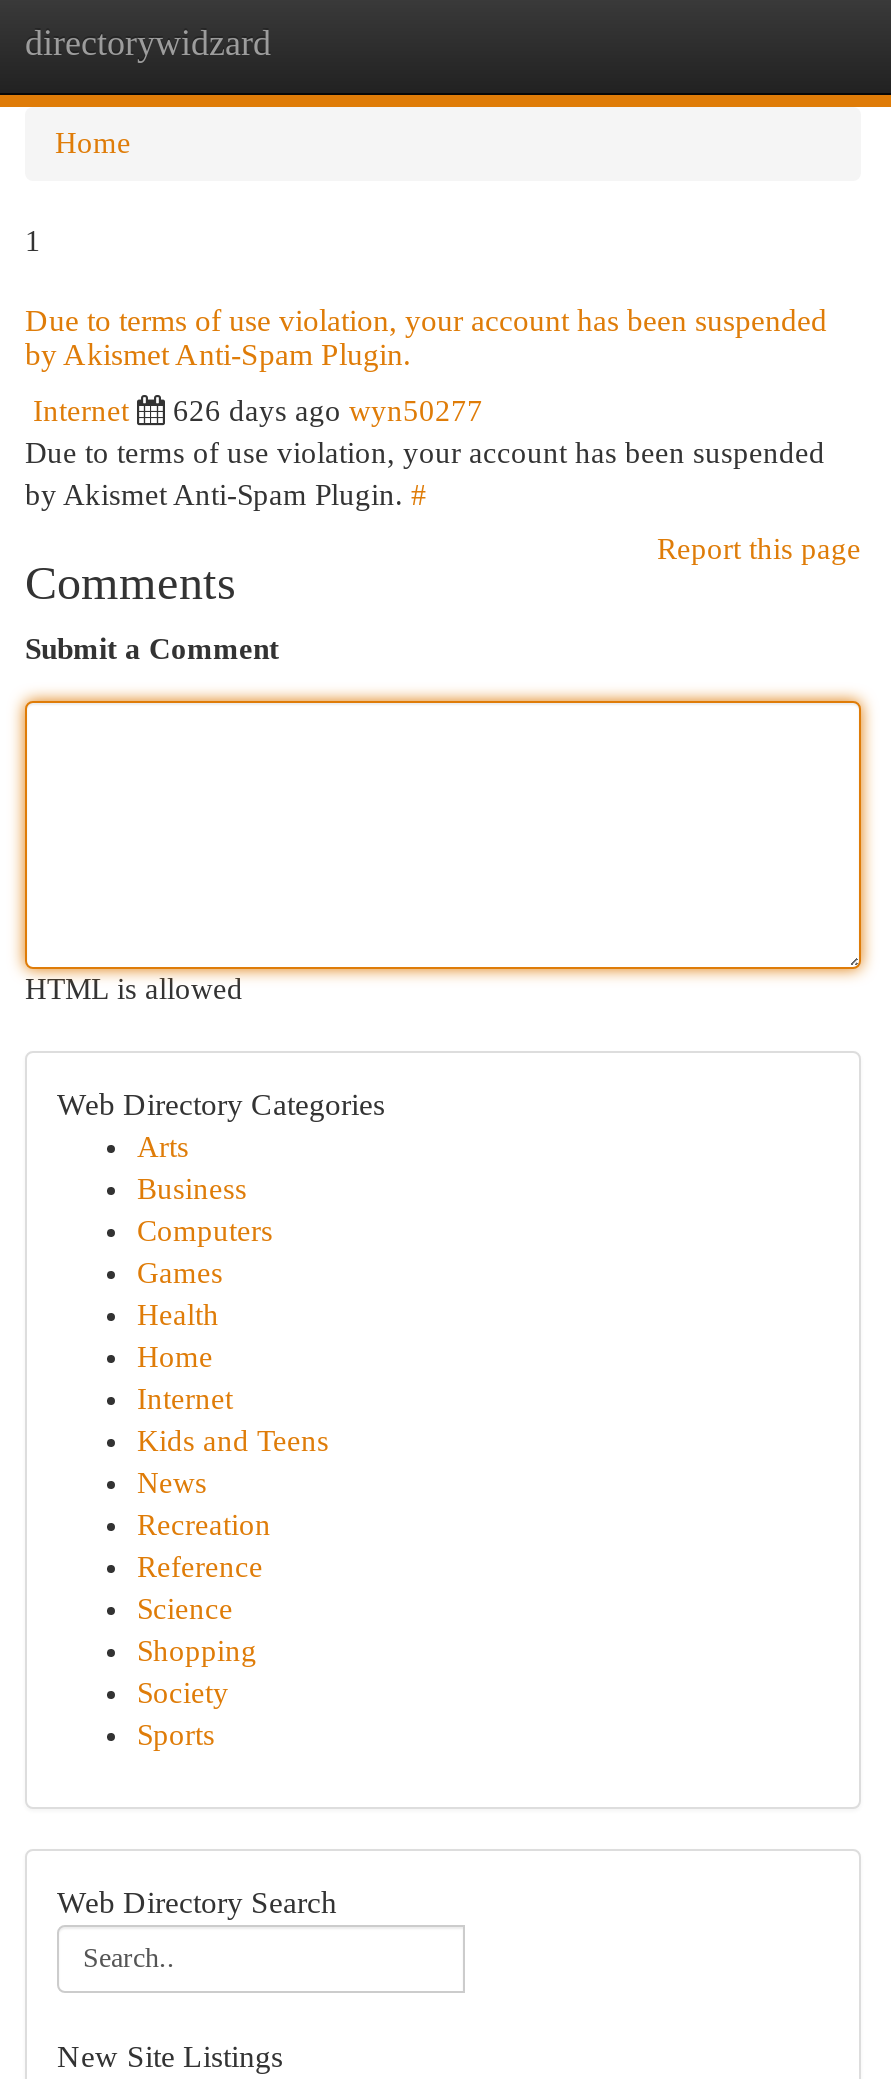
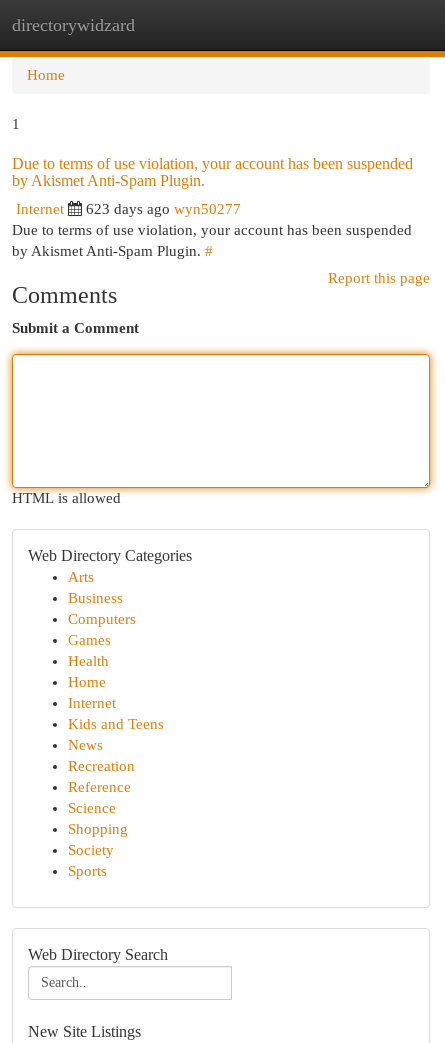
[33,395,483,427] Internet 626 days ago wyn50277 -> [16,201,241,217] Internet 623 days ago wyn50277

